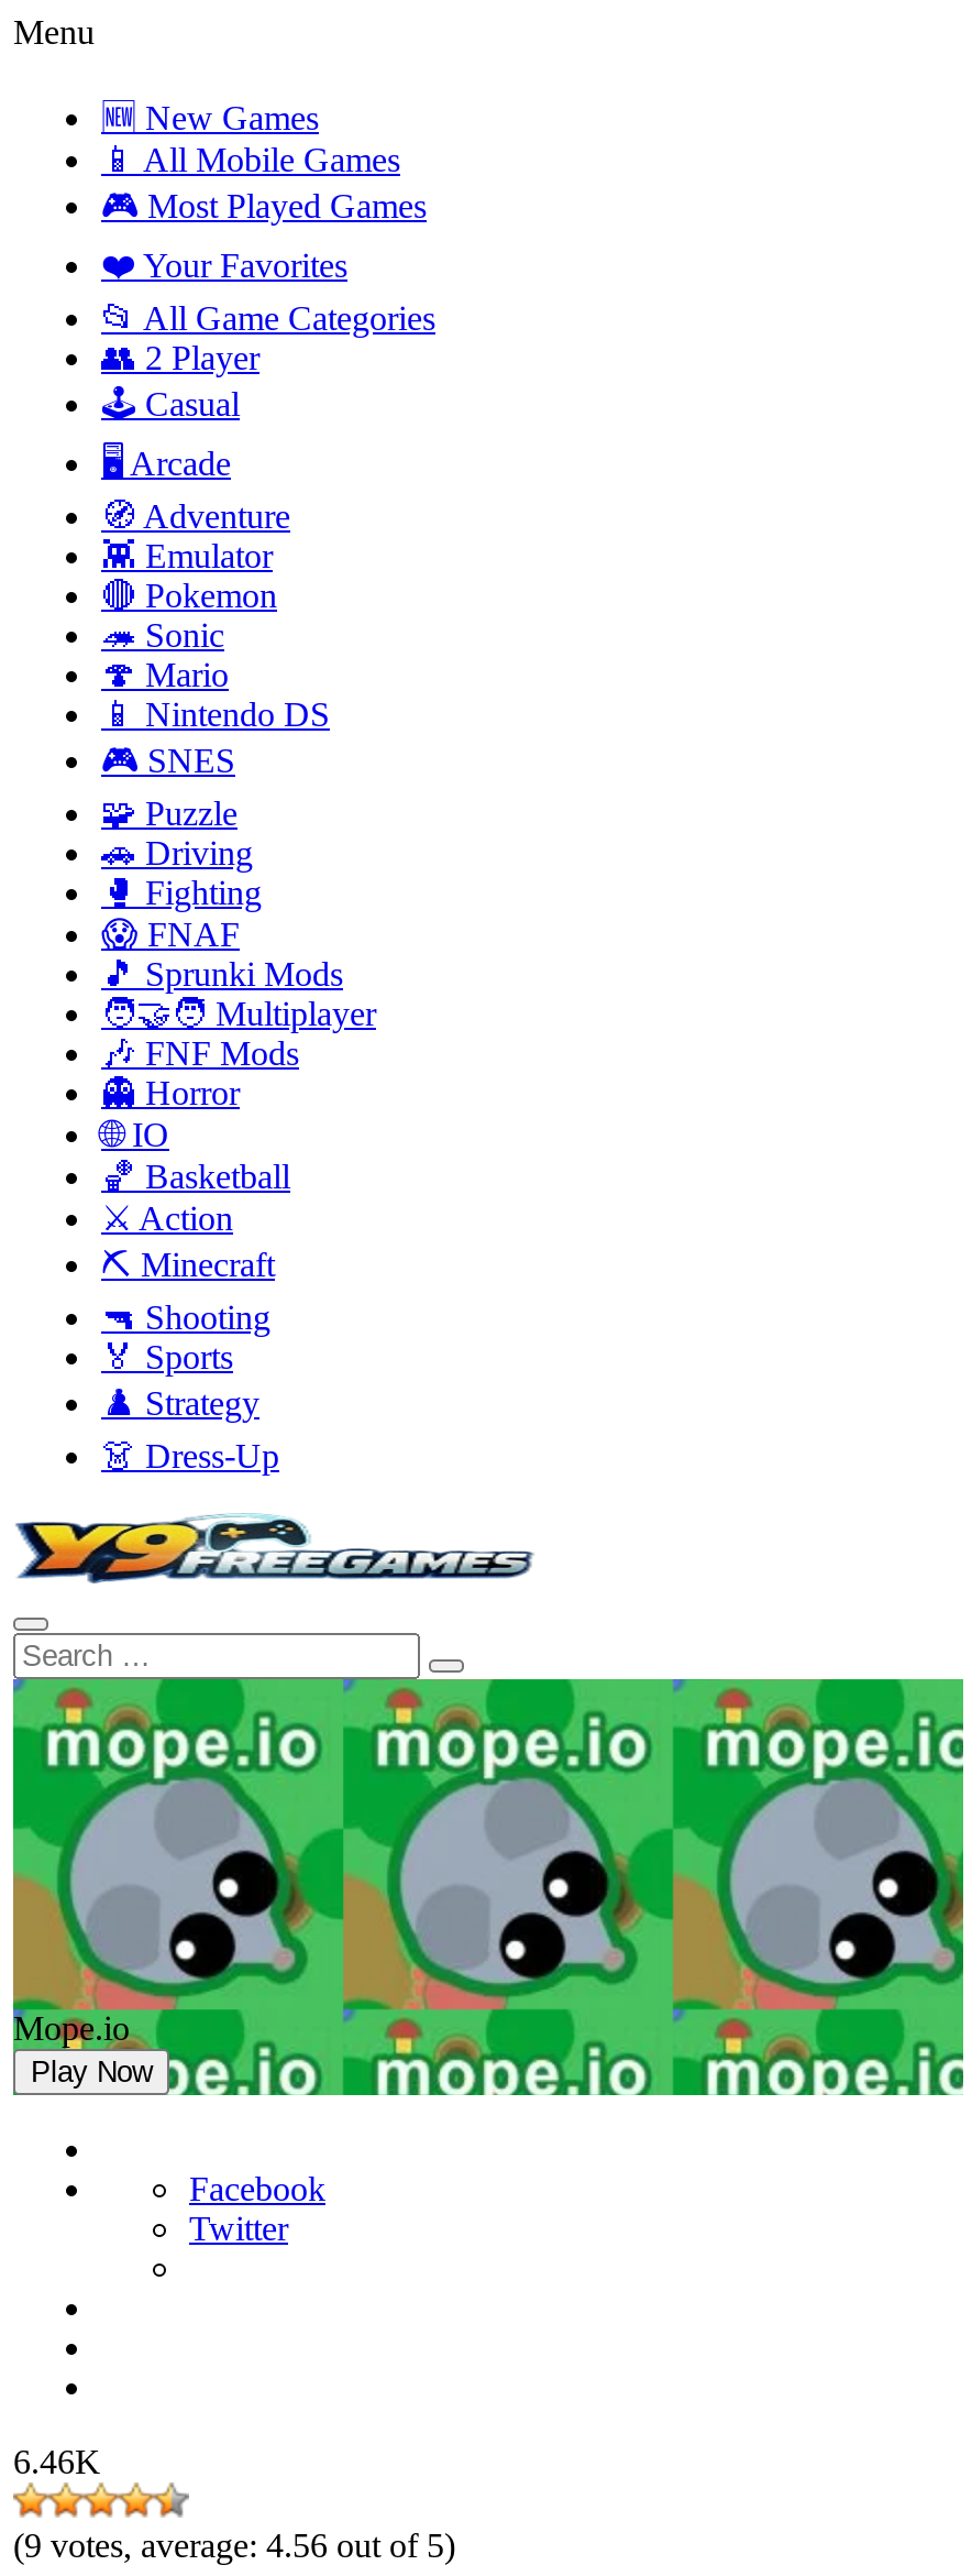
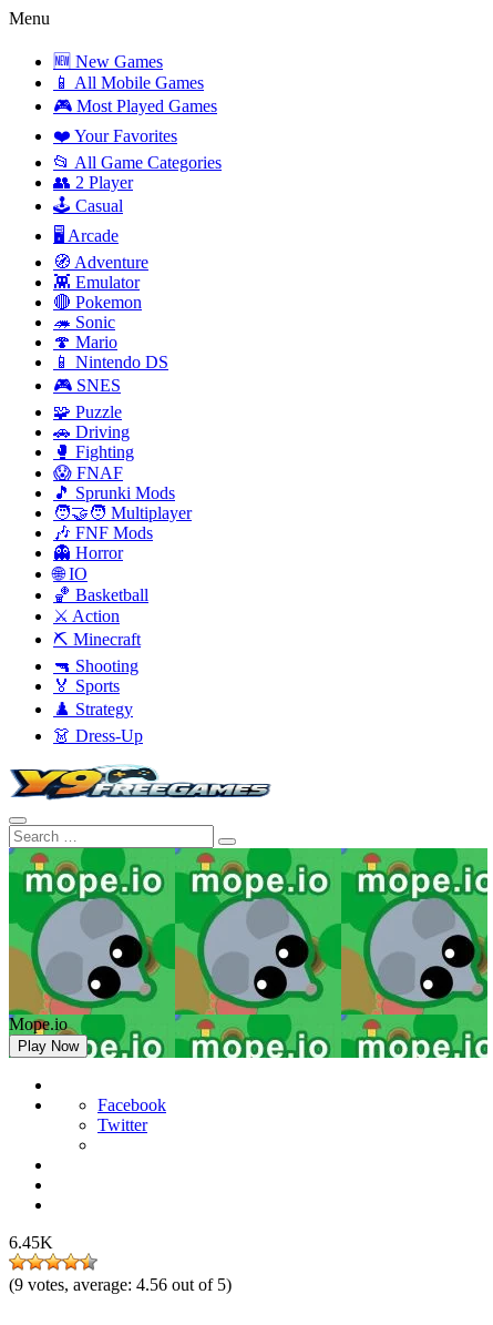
[13,2443,101,2480] 6.46K -> [9,1233,53,1252] 6.45K

